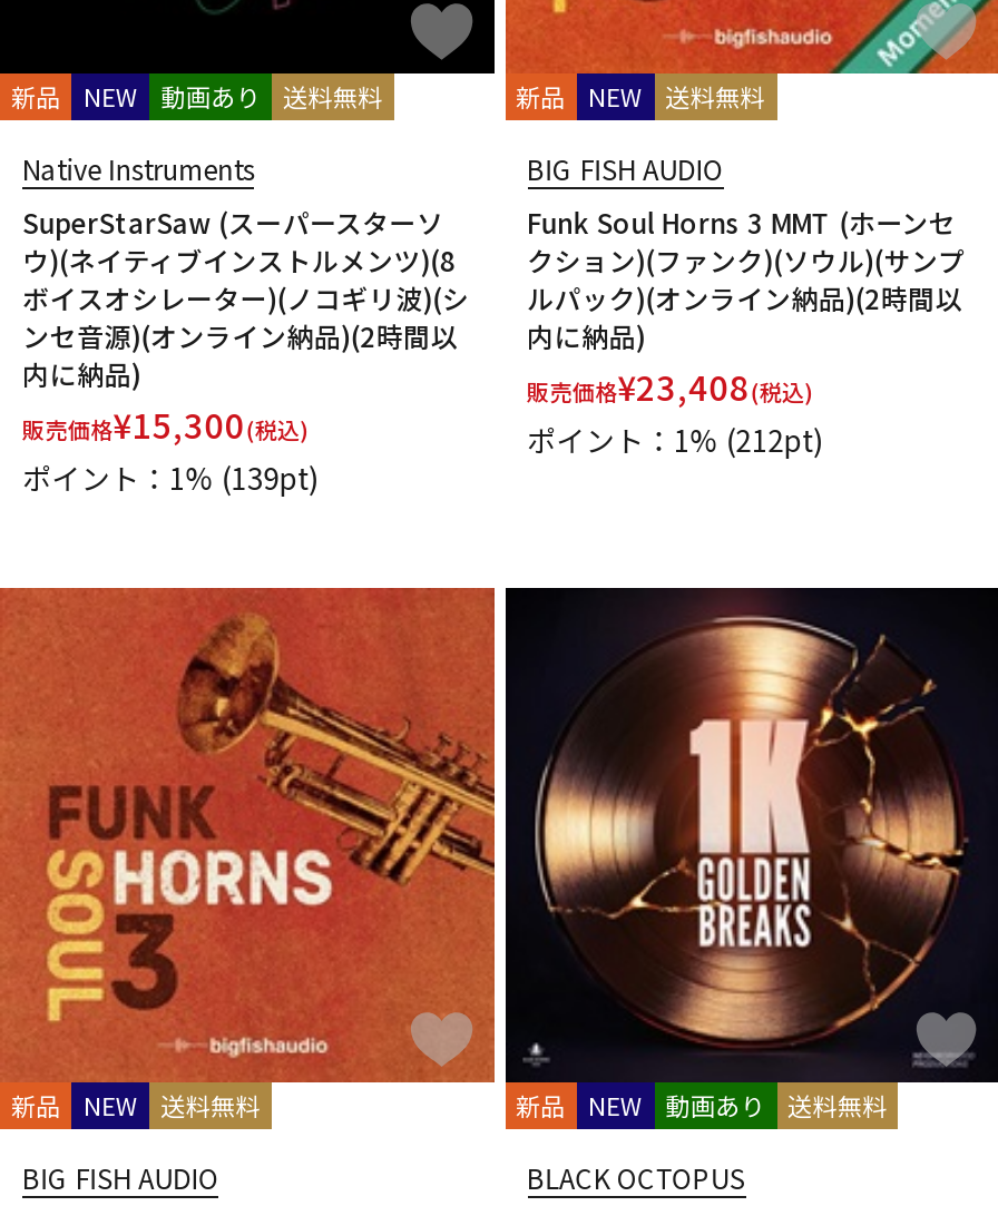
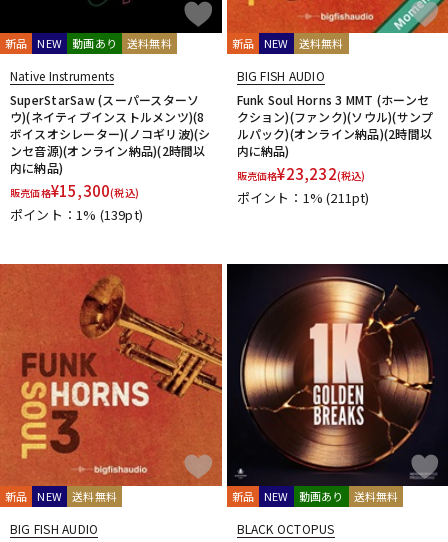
[527,364,814,411] 販売価格¥23,408(税込) -> [236,163,365,184] 販売価格¥23,232(税込)
[527,420,823,462] ポイント：1% (212pt) -> [236,188,369,207] ポイント：1% (211pt)

